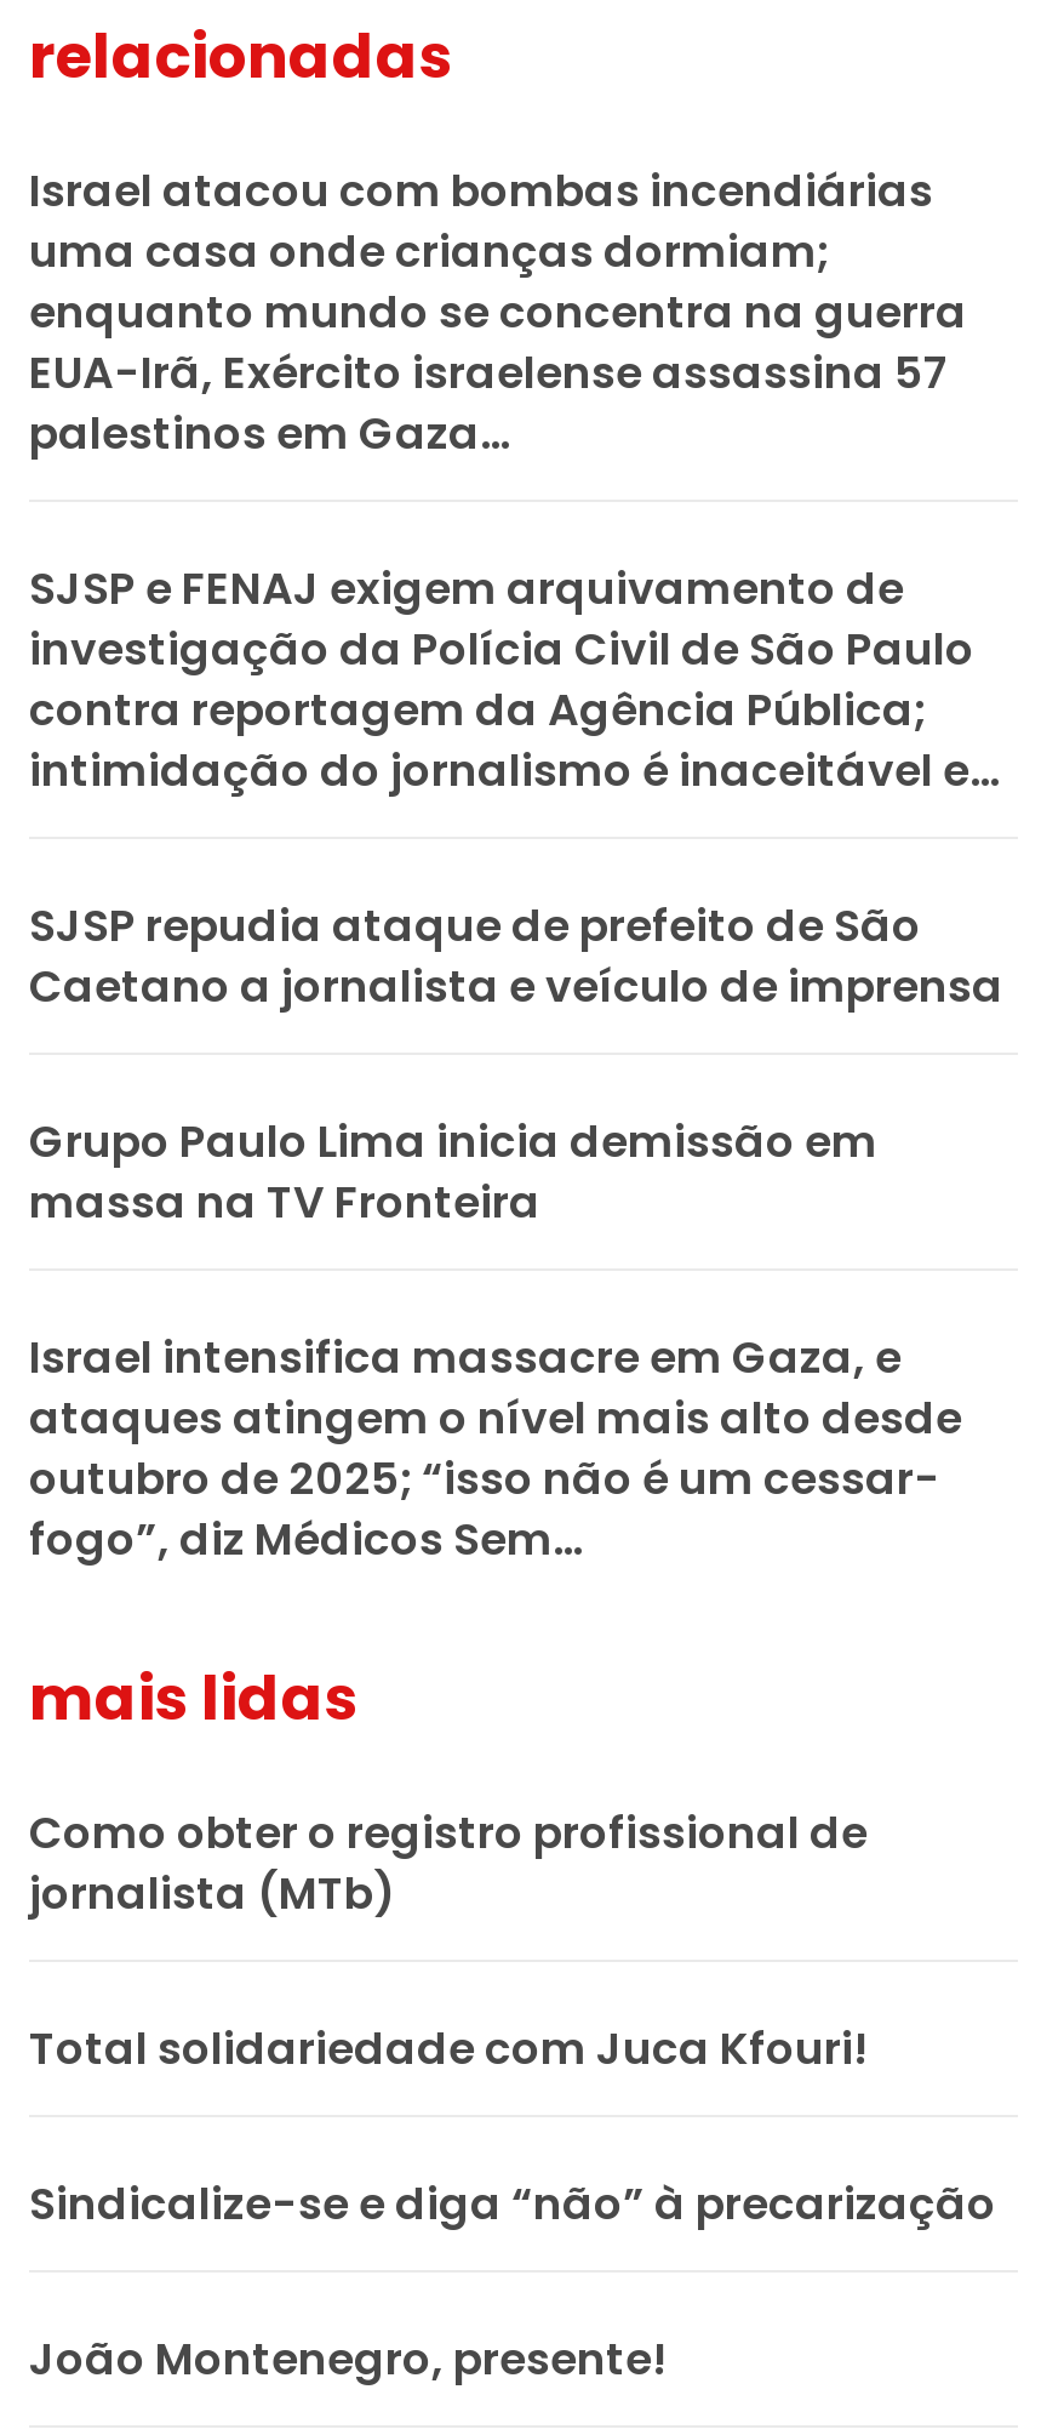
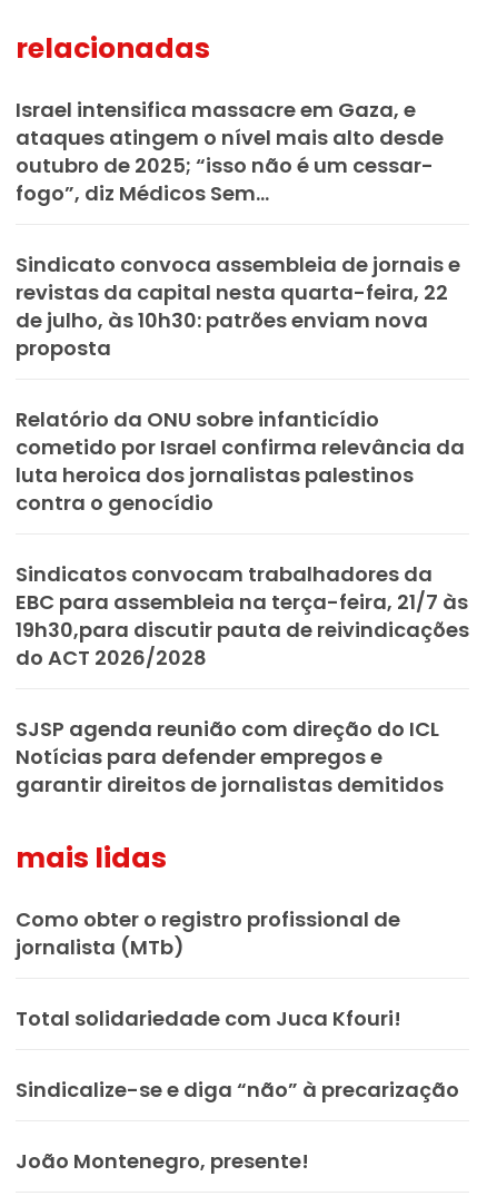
[29,160,1003,1232] Israel atacou com bombas incendiárias | uma casa onde crianças dormiam; | enquanto mundo se concentra na guerra | EUA-Irã, Exército israelense assassina 57 | palestinos em Gaza... | SJSP e FENAJ exigem arquivamento de | investigação da Polícia Civil de São Paulo | contra reportagem da Agência Pública; | intimidação do jornalismo é inaceitável e... | SJSP repudia ataque de prefeito de São | Caetano a jornalista e veículo de imprensa | Grupo Paulo Lima inicia demissão em | massa na TV Fronteira -> none
moved [29,1327,962,1569] -> [16,96,444,207]: Israel intensifica massacre em Gaza, e | ataques atingem o nível mais alto desde | outubro de 2025; “isso não é um cessar- | fogo”, diz Médicos Sem...
none -> [16,251,469,799] Sindicato convoca assembleia de jornais e | revistas da capital nesta quarta-feira, 22 | de julho, às 10h30: patrões enviam nova | proposta | Relatório da ONU sobre infanticídio | cometido por Israel confirma relevância da | luta heroica dos jornalistas palestinos | contra o genocídio | Sindicatos convocam trabalhadores da | EBC para assembleia na terça-feira, 21/7 às | 19h30,para discutir pauta de reivindicações | do ACT 2026/2028 | SJSP agenda reunião com direção do ICL | Notícias para defender empregos e | garantir direitos de jornalistas demitidos

